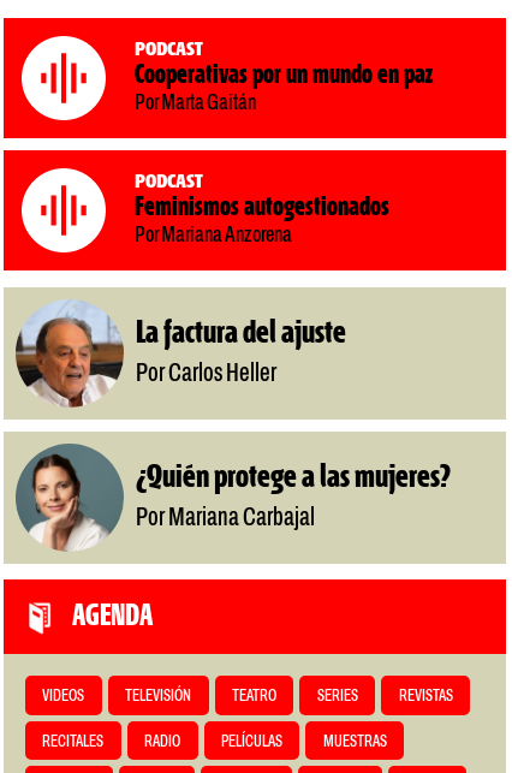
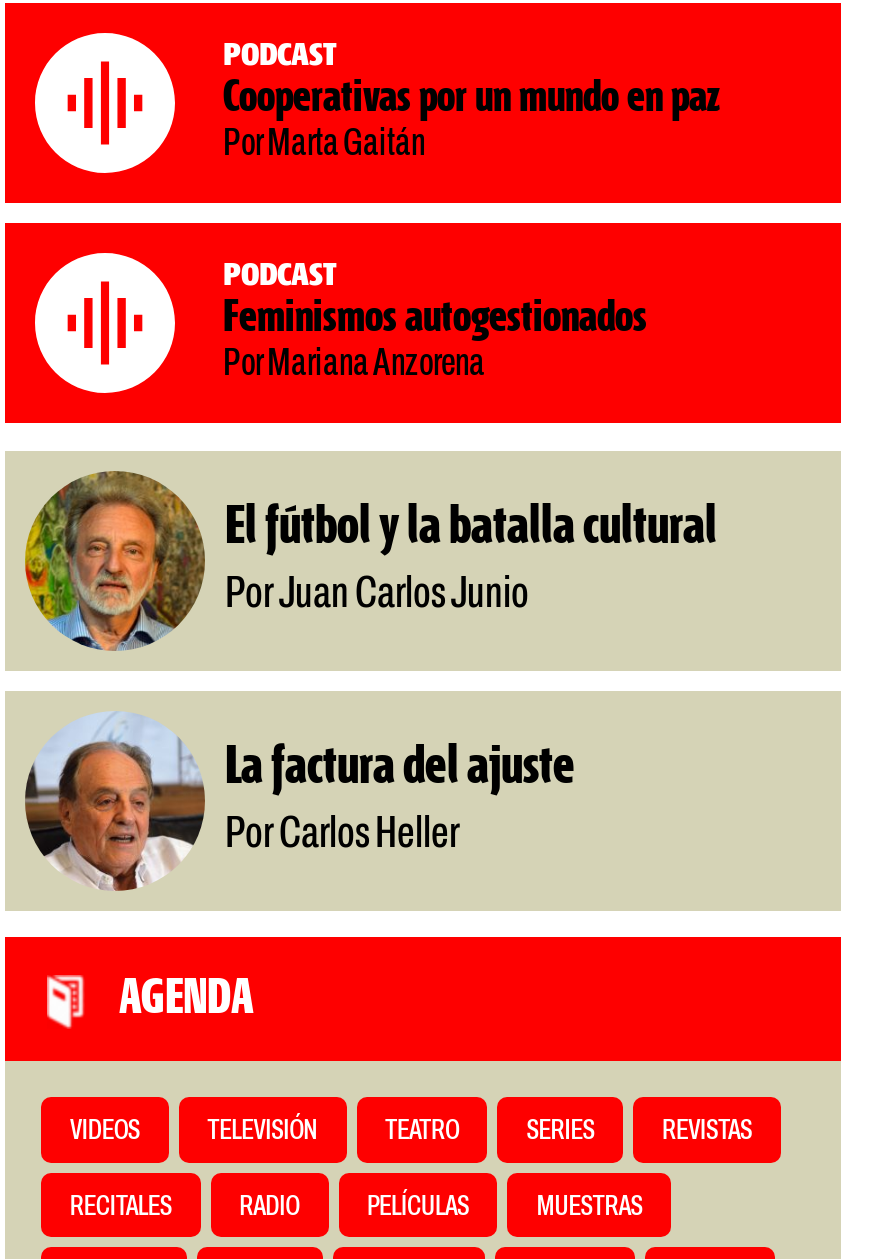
none -> [23,469,717,651] [image] | El fútbol y la batalla cultural | Por Juan Carlos Junio
moved [13,298,346,409] -> [21,709,575,893]: [image] | La factura del ajuste | Por Carlos Heller
[16,444,451,552] [image] | ¿Quién protege a las mujeres? | Por Mariana Carbajal -> none

